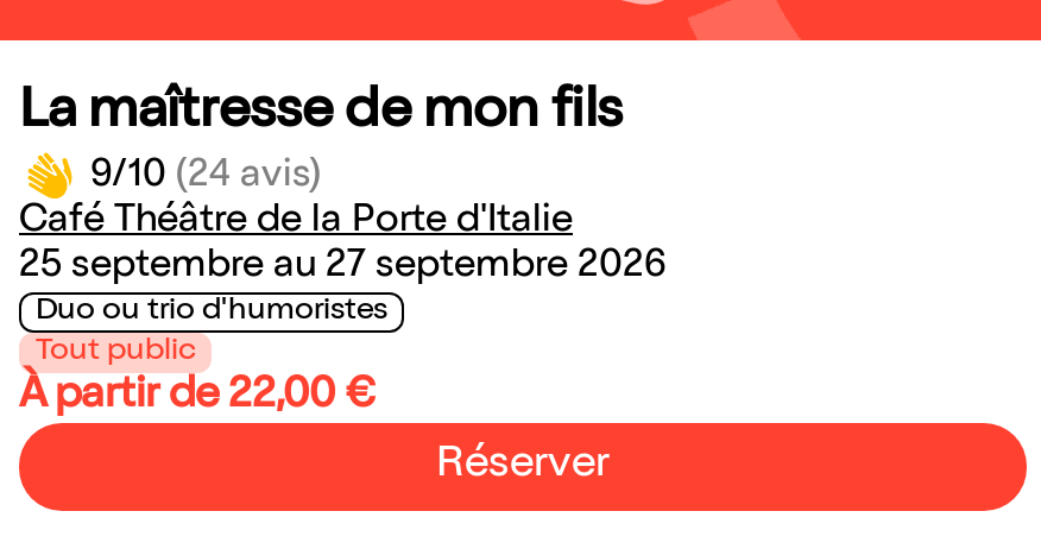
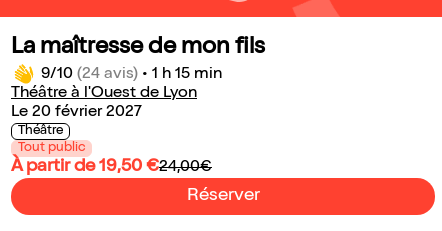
[19,160,665,329] 9/10 (24 avis) | Café Théâtre de la Porte d'Italie | 25 septembre au 27 septembre 2026 | Duo ou trio d'humoristes -> [11,67,222,138] 9/10 (24 avis) • 1 h 15 min | Théâtre à l'Ouest de Lyon | Le 20 février 2027 | Théâtre
[19,376,376,419] À partir de 22,00 € -> [11,158,212,176] À partir de 19,50 €24,00€

